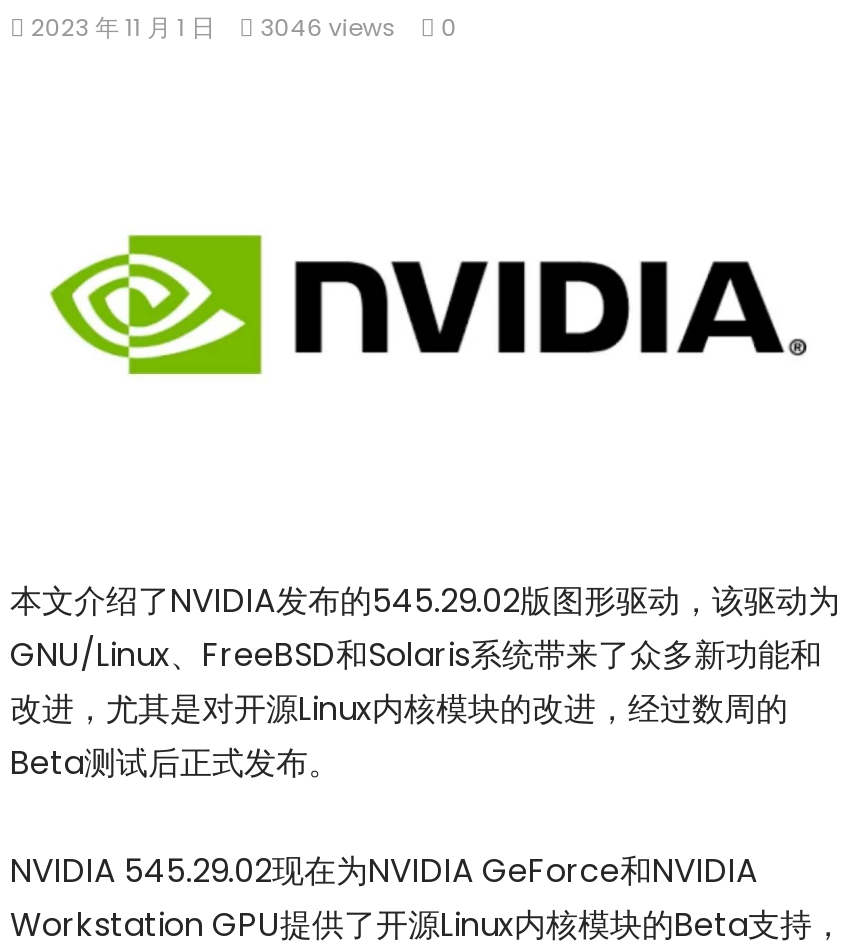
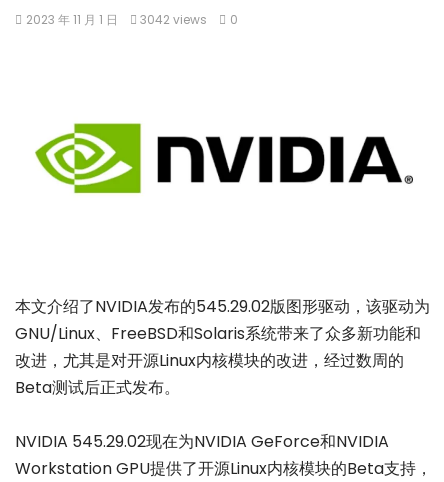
[31,10,458,44] 2023 年 11 月 1 日 3046 views 0 -> [26,11,238,28] 2023 年 11 月 1 日 3042 views 0

